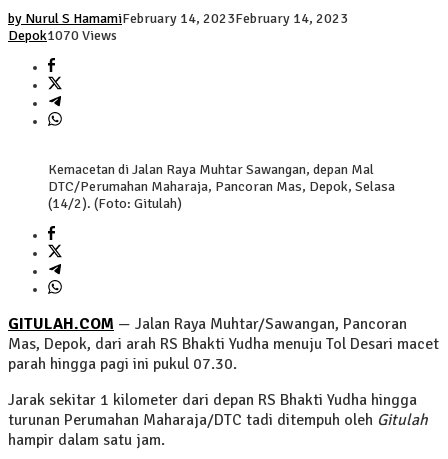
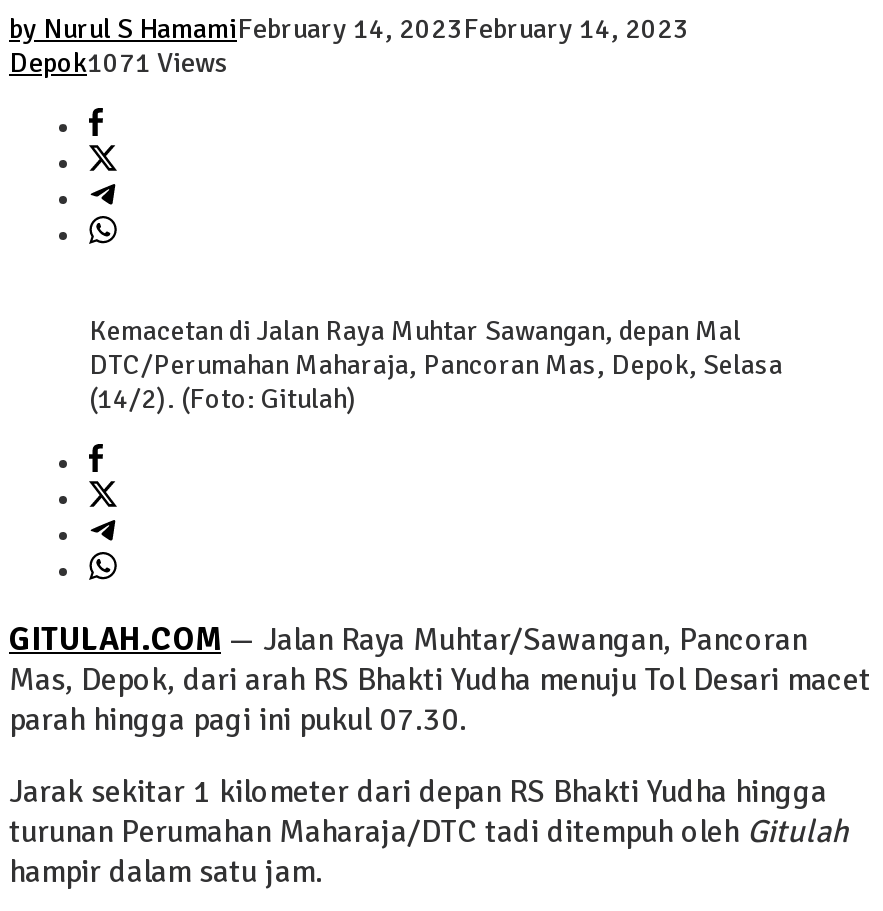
[8,27,117,44] Depok1070 Views -> [9,46,227,80] Depok1071 Views

